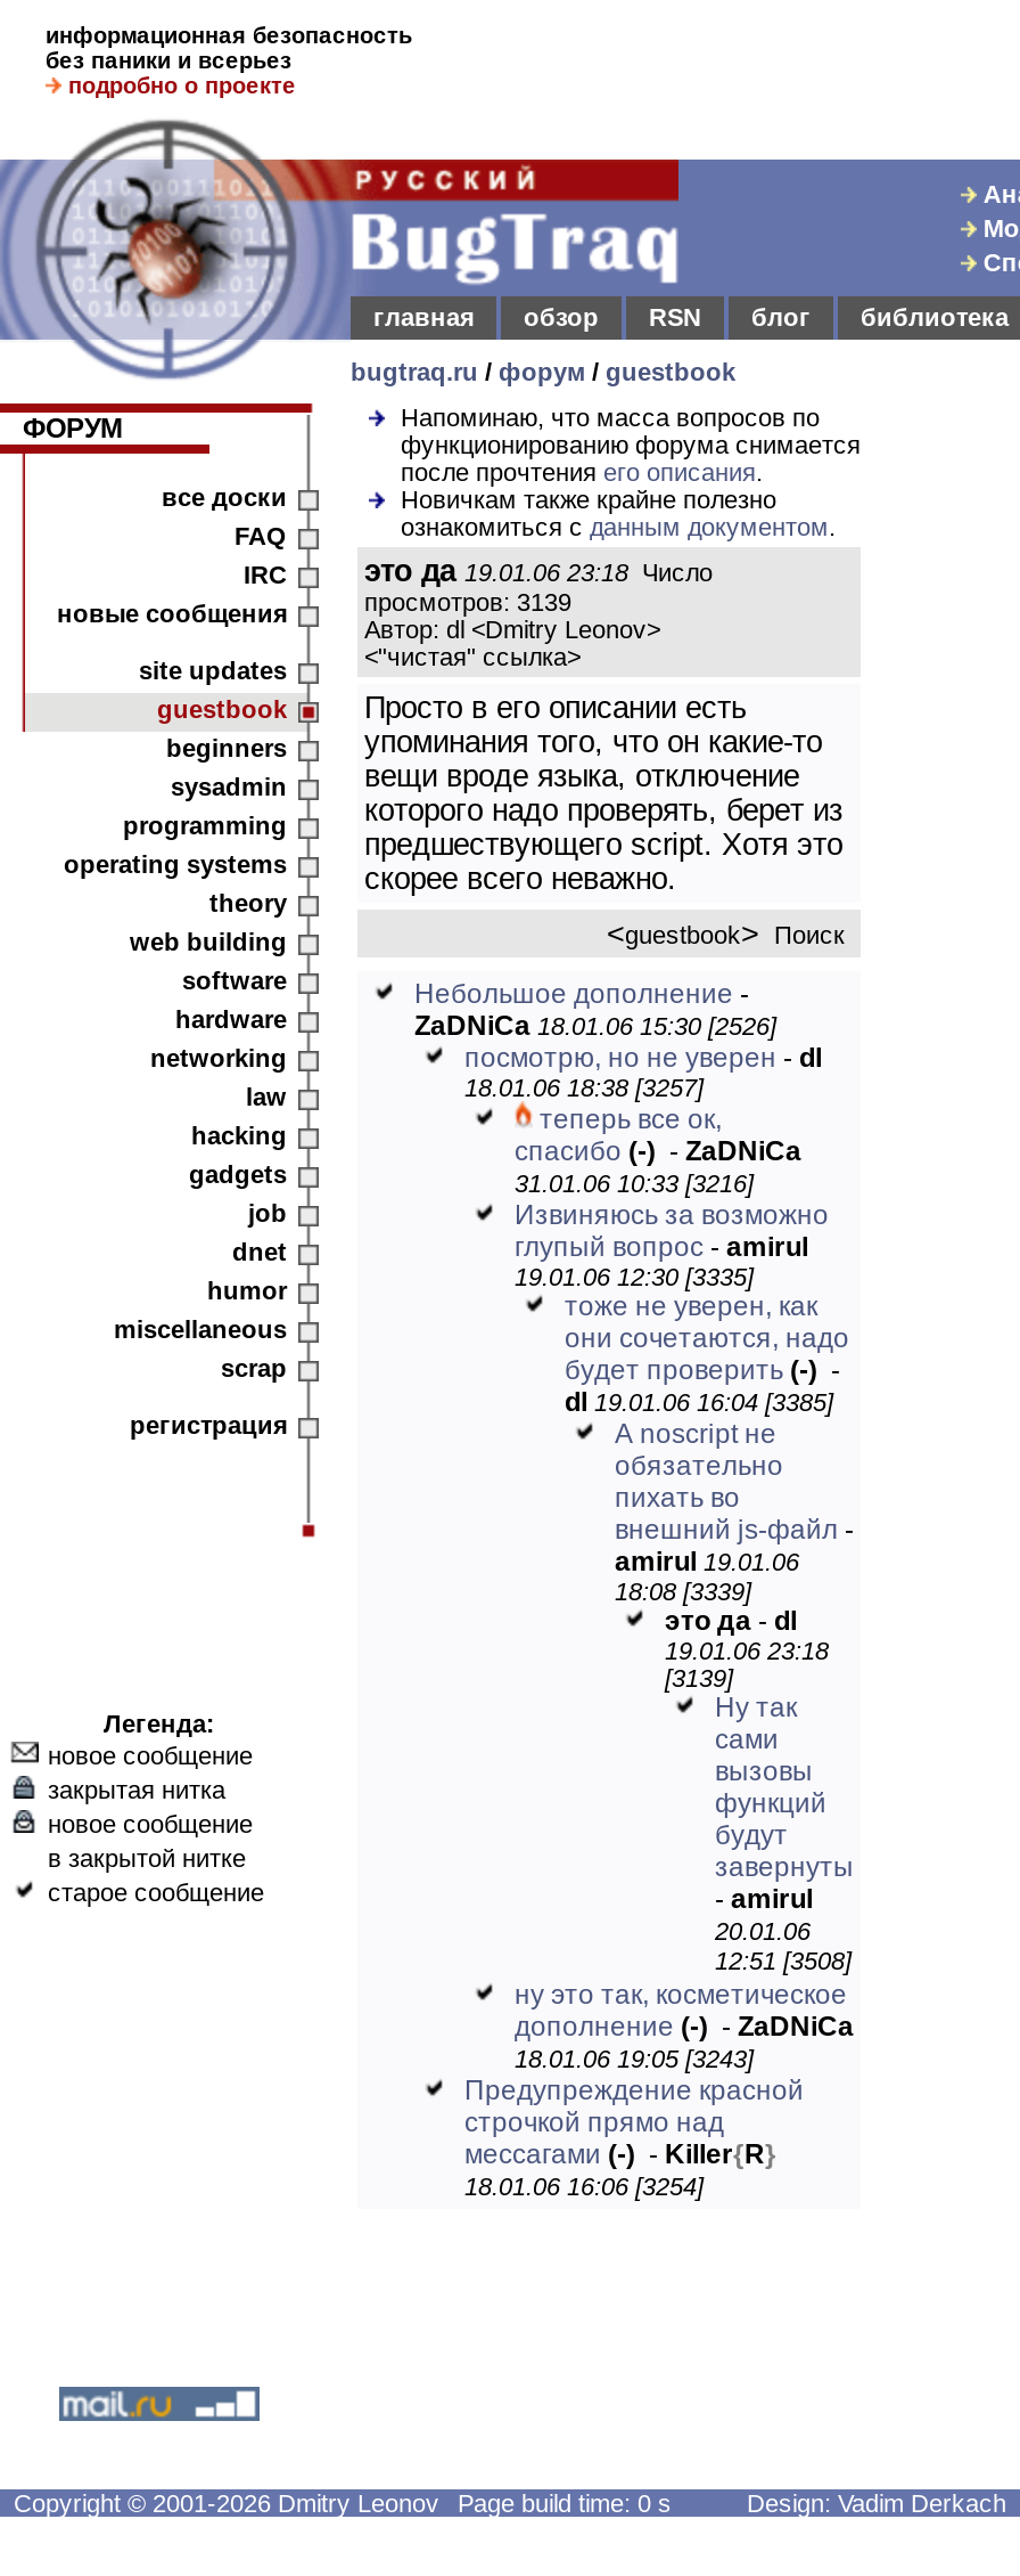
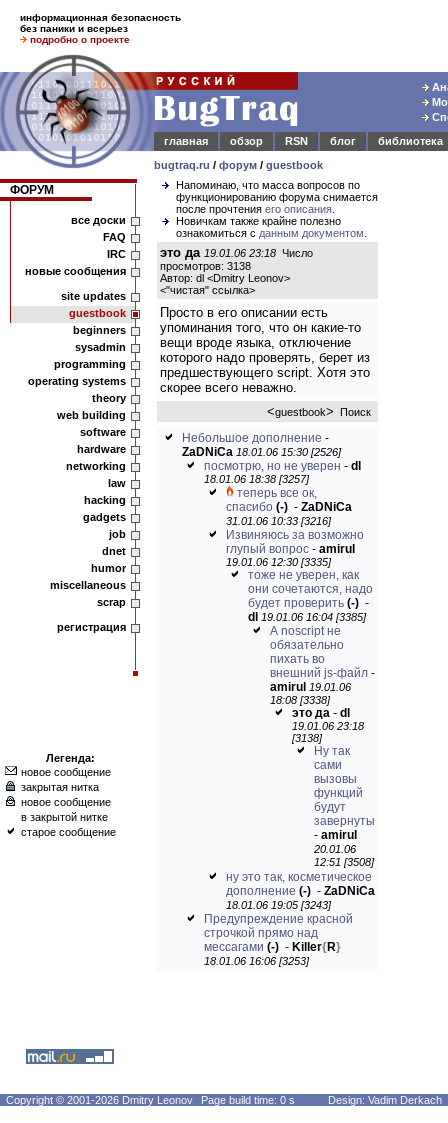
[364,588,571,616] просмотров: 3139 -> [160,260,251,272] просмотров: 3138
[615,1578,751,1605] 18:08 [3339] -> [270,694,330,706] 18:08 [3338]
[665,1664,733,1691] [3139] -> [292,732,322,744] [3138]
[464,2173,704,2200] 18.01.06 16:06 [3254] -> [204,955,309,967] 18.01.06 16:06 [3253]

